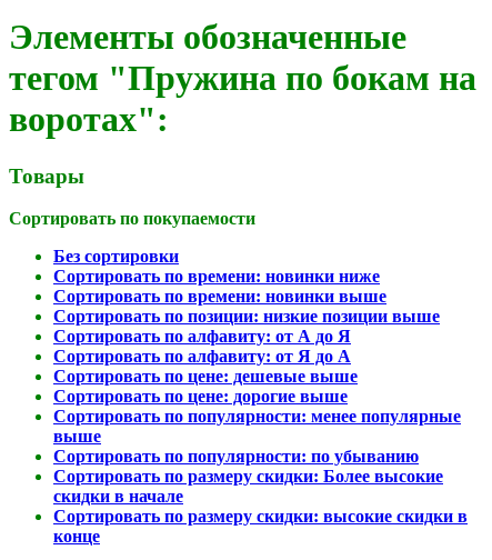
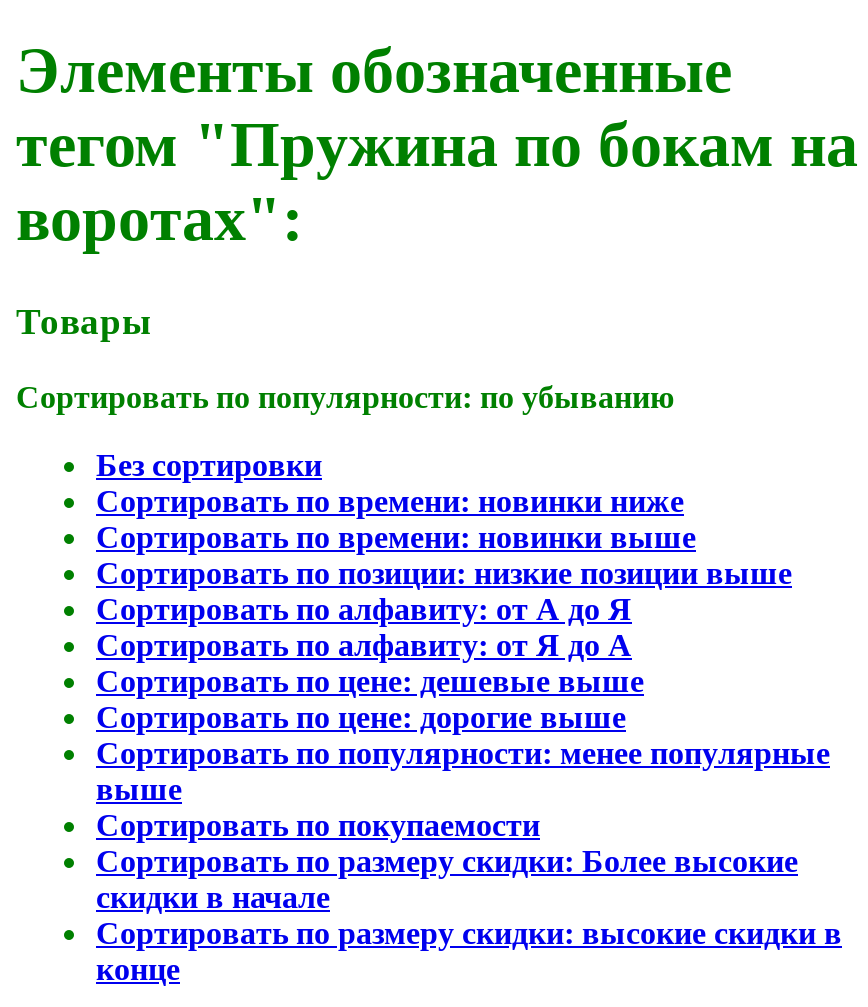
moved [9,209,255,228] -> [96,809,540,843]: Сортировать по покупаемости
moved [53,447,419,466] -> [16,381,674,415]: Сортировать по популярности: по убыванию

